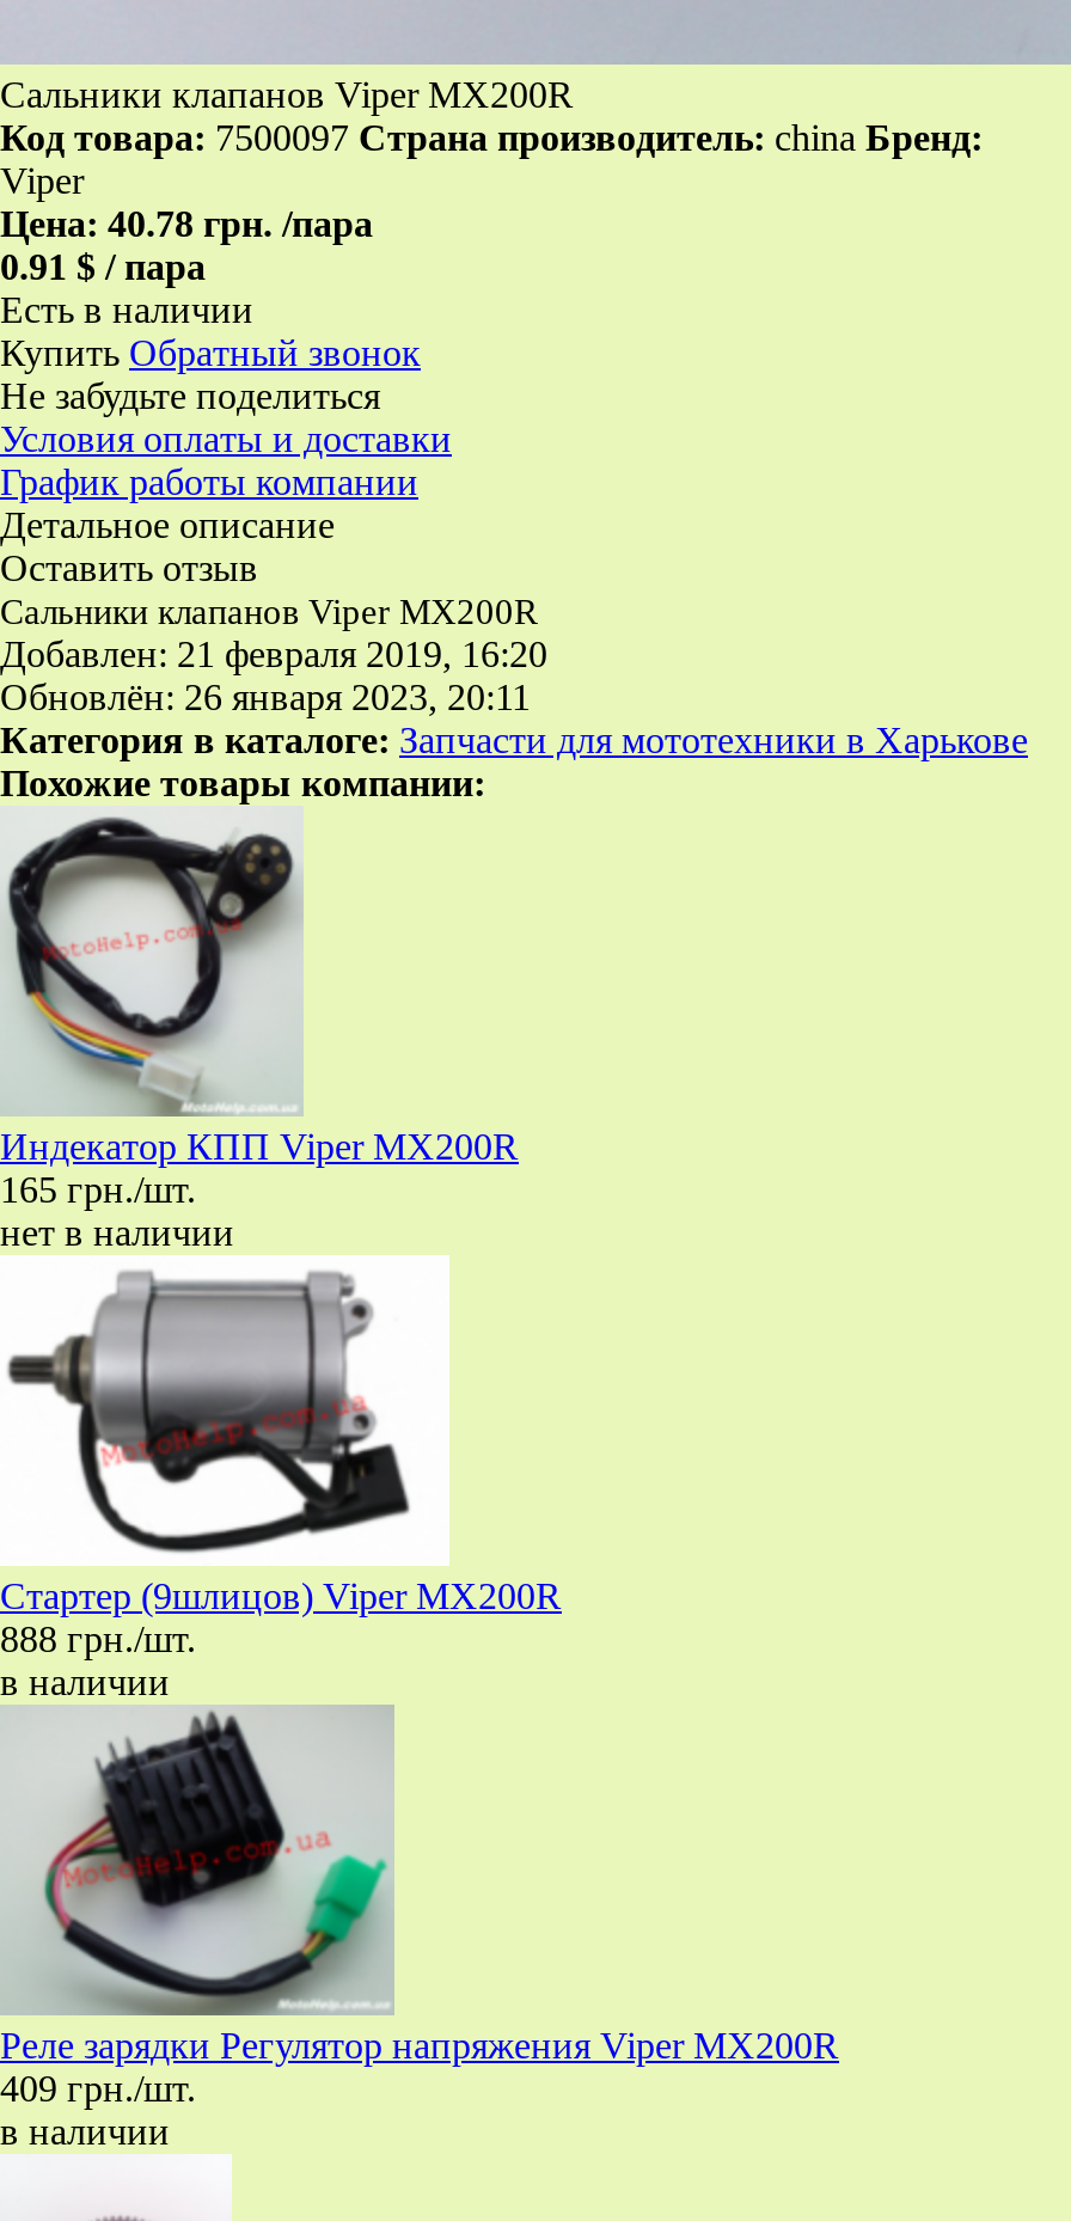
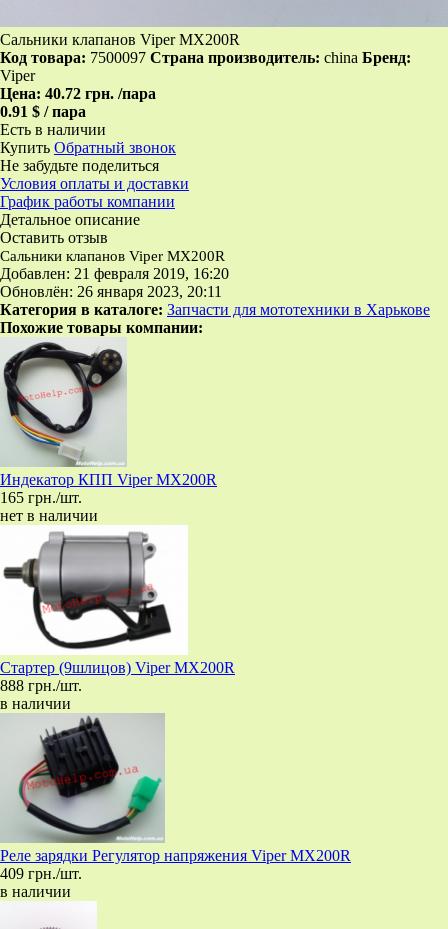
[0,204,373,245] Цена: 40.78 грн. /пара -> [0,85,156,102] Цена: 40.72 грн. /пара

